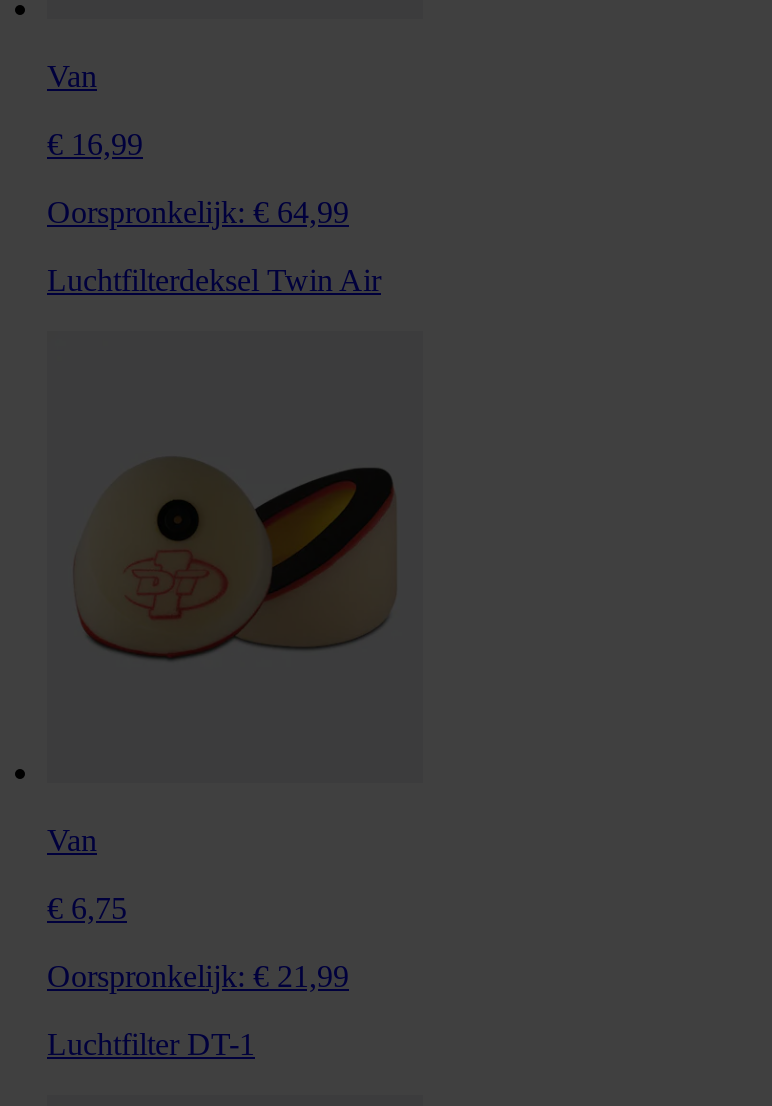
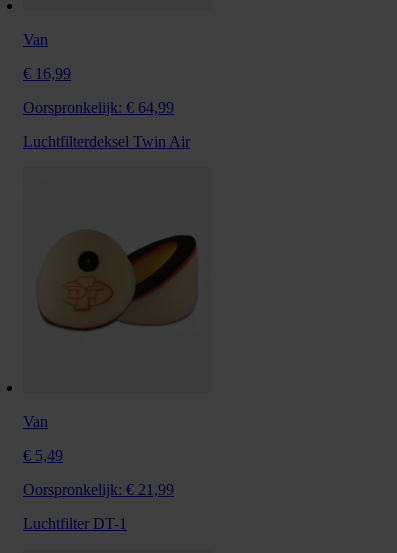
[47,891,127,925] € 6,75 -> [23,447,63,464] € 5,49

